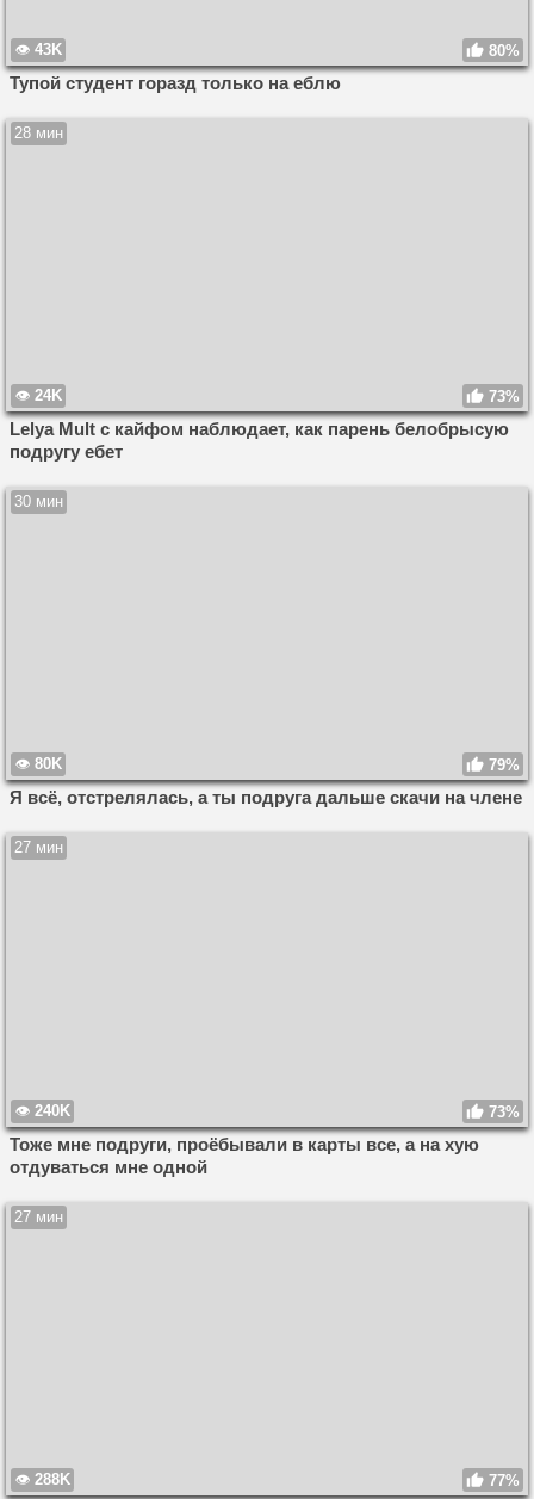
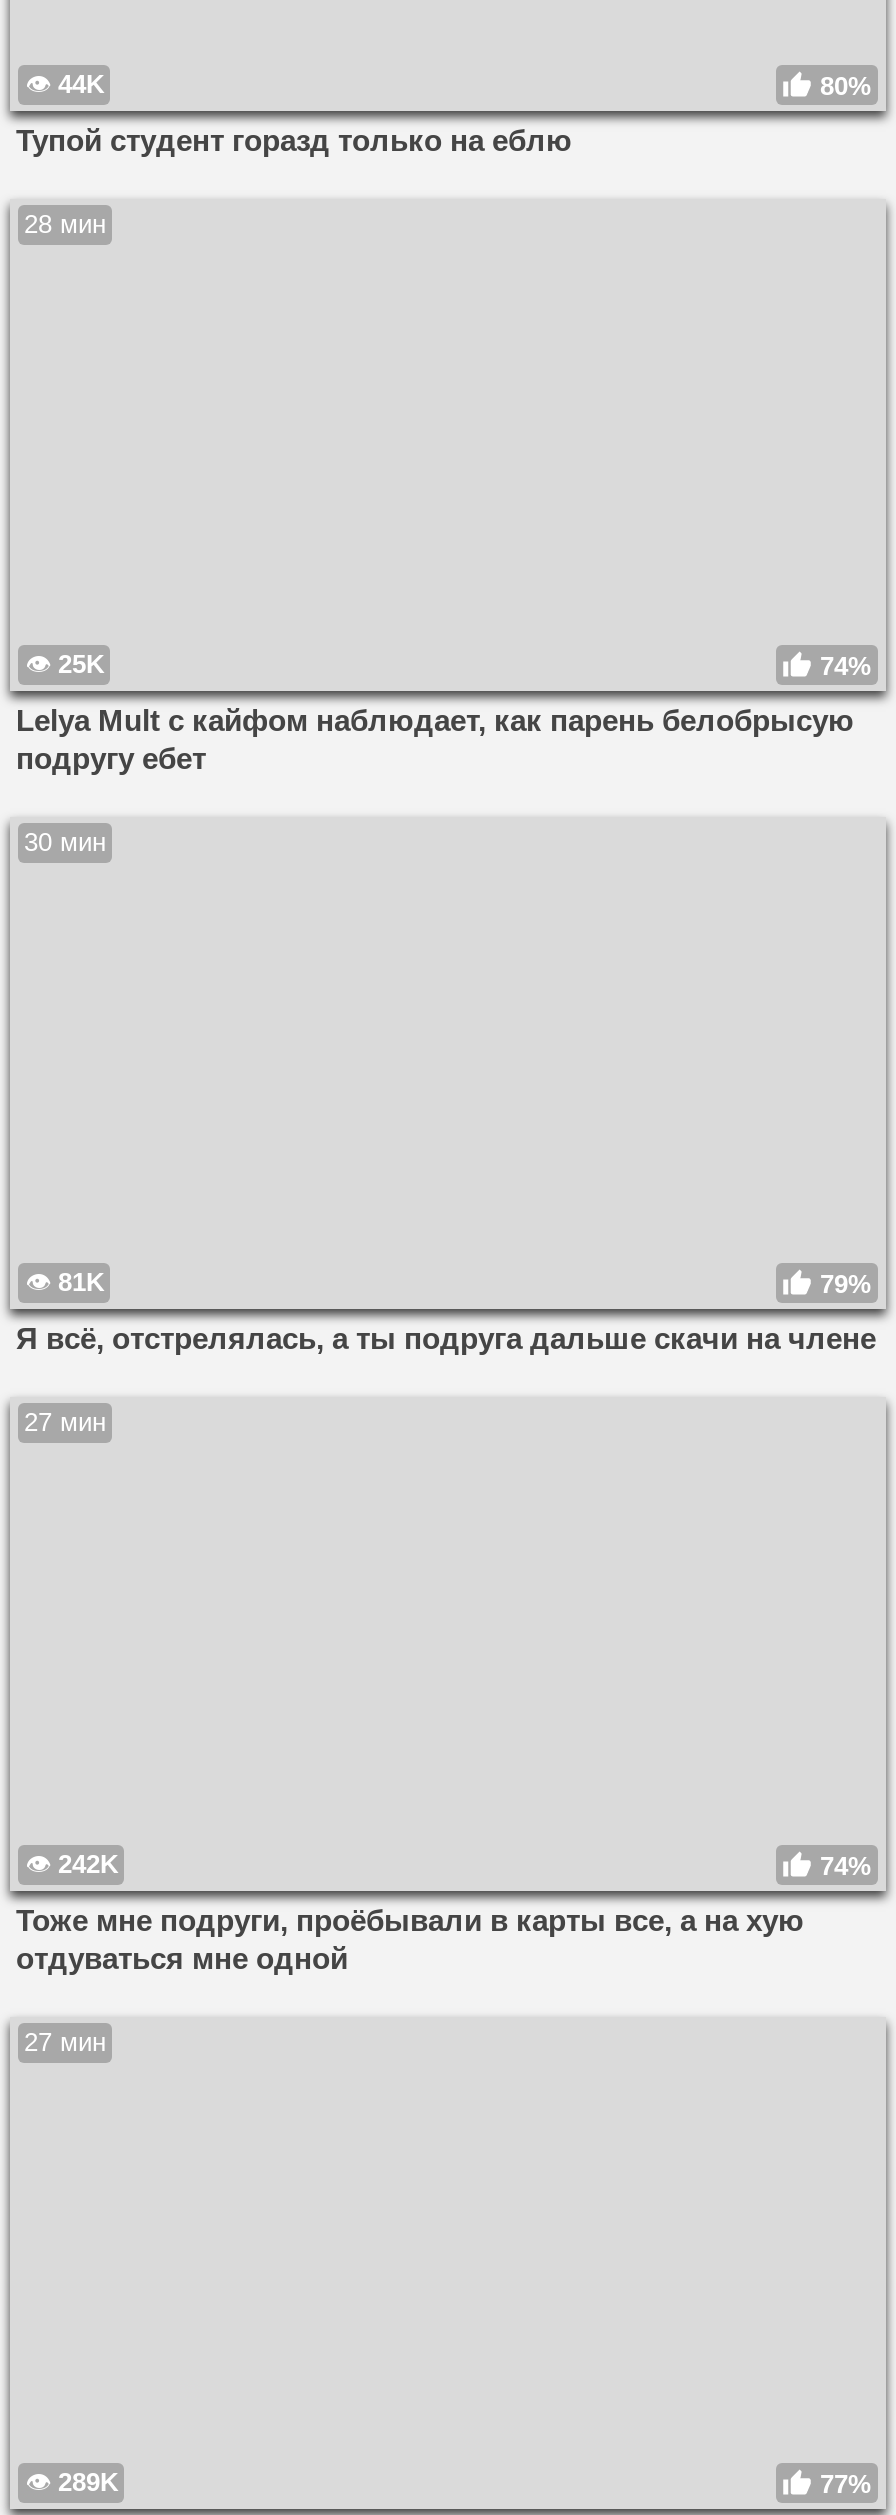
[35,40,62,58] 43K -> [58,68,104,98] 44K
[35,386,520,405] 24K | 73% -> [58,649,872,681] 25K | 74%
[35,755,62,773] 80K -> [58,1267,104,1297] 81K
[35,1101,520,1120] 240K | 73% -> [58,1848,872,1880] 242K | 74%
[35,1470,70,1488] 288K -> [58,2467,118,2497] 289K

